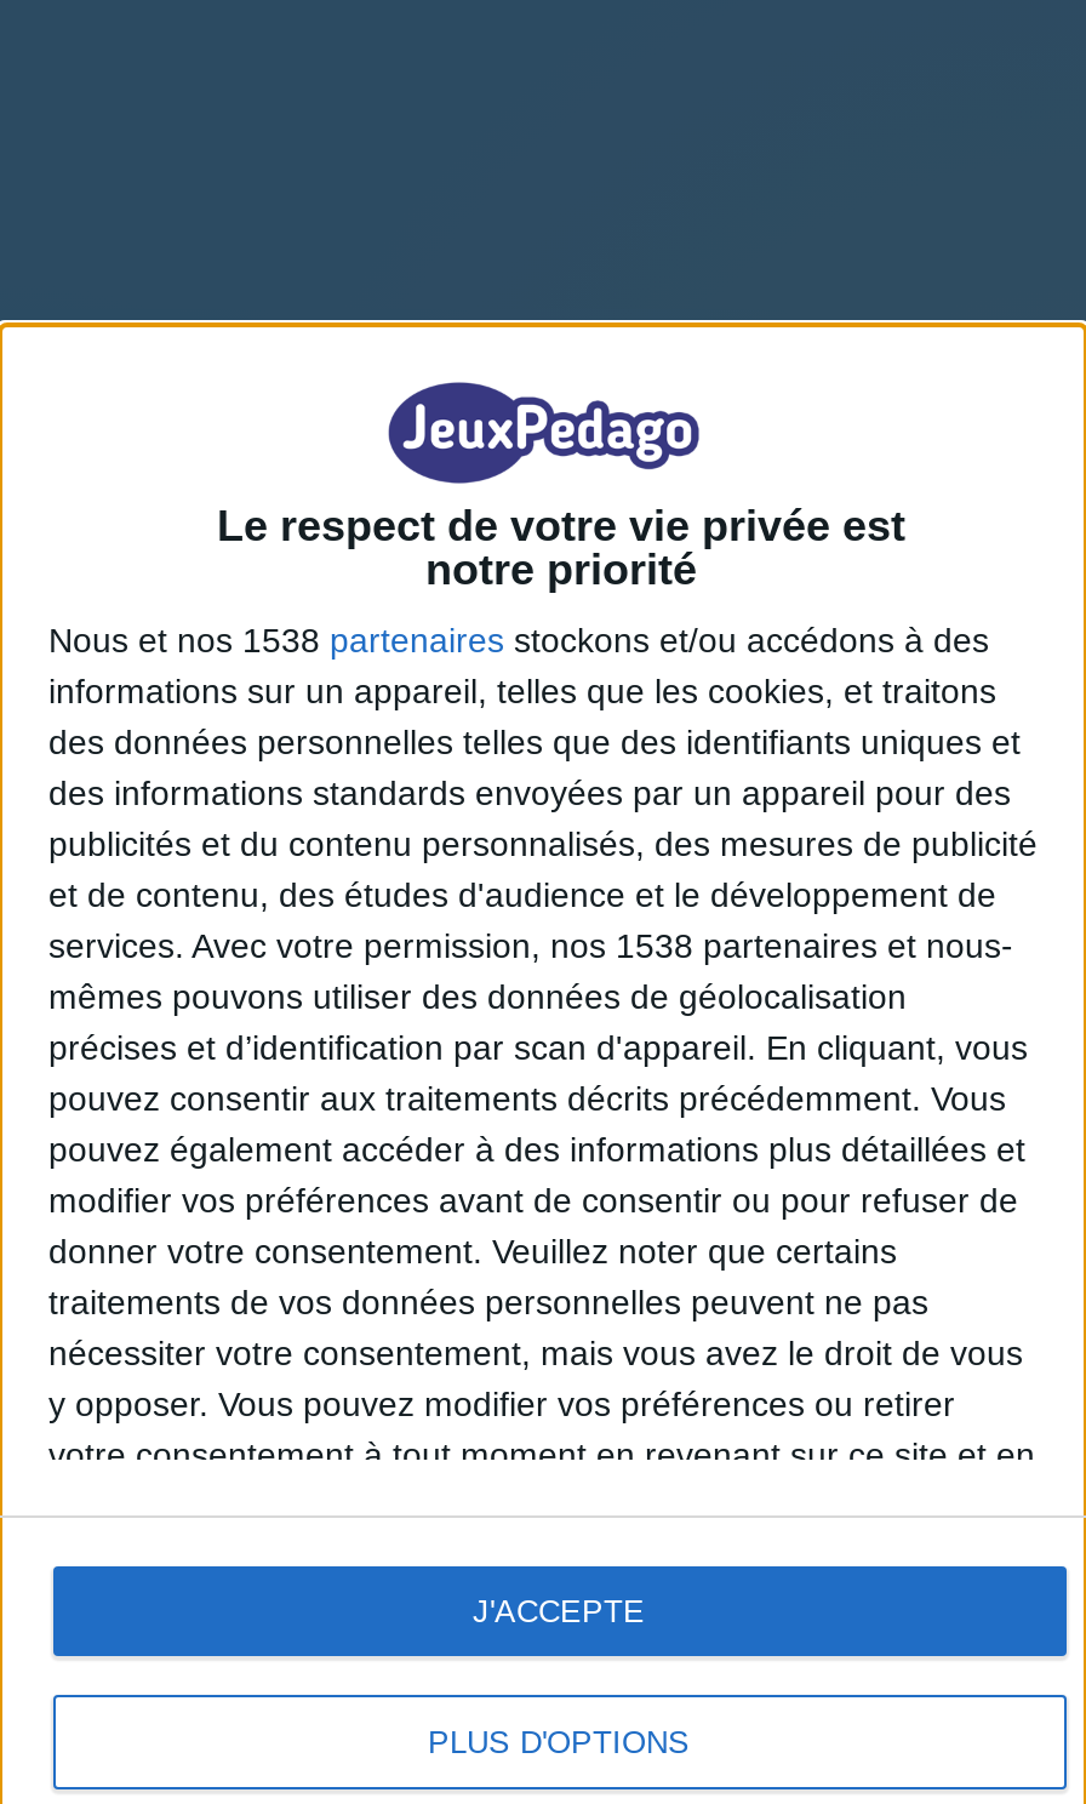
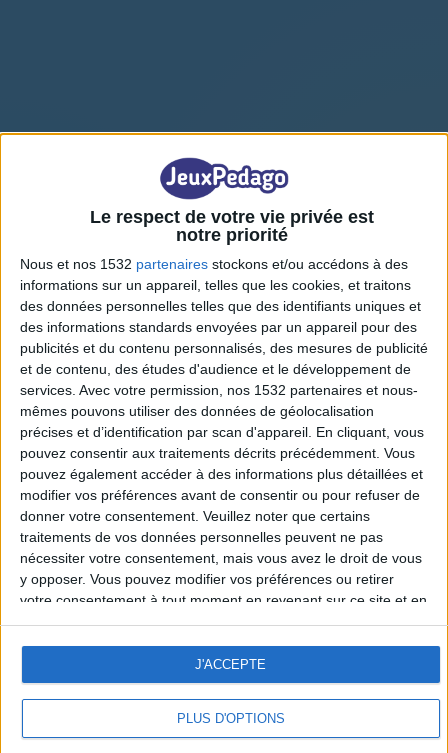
[48,622,989,660] Nous et nos 1538 partenaires stockons et/ou accédons à des -> [20,256,408,272] Nous et nos 1532 partenaires stockons et/ou accédons à des
[48,927,1013,966] services. Avec votre permission, nos 1538 partenaires et nous- -> [20,382,418,398] services. Avec votre permission, nos 1532 partenaires et nous-

